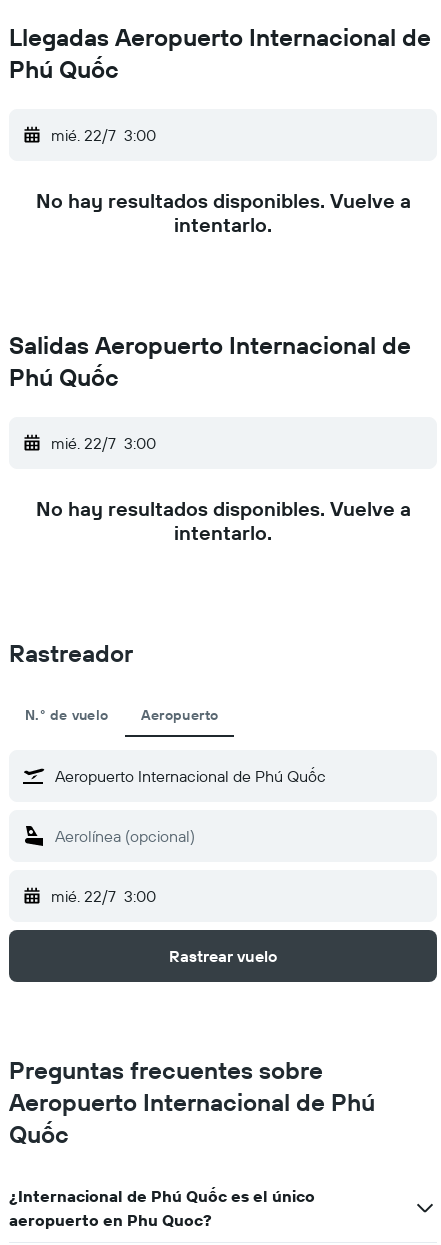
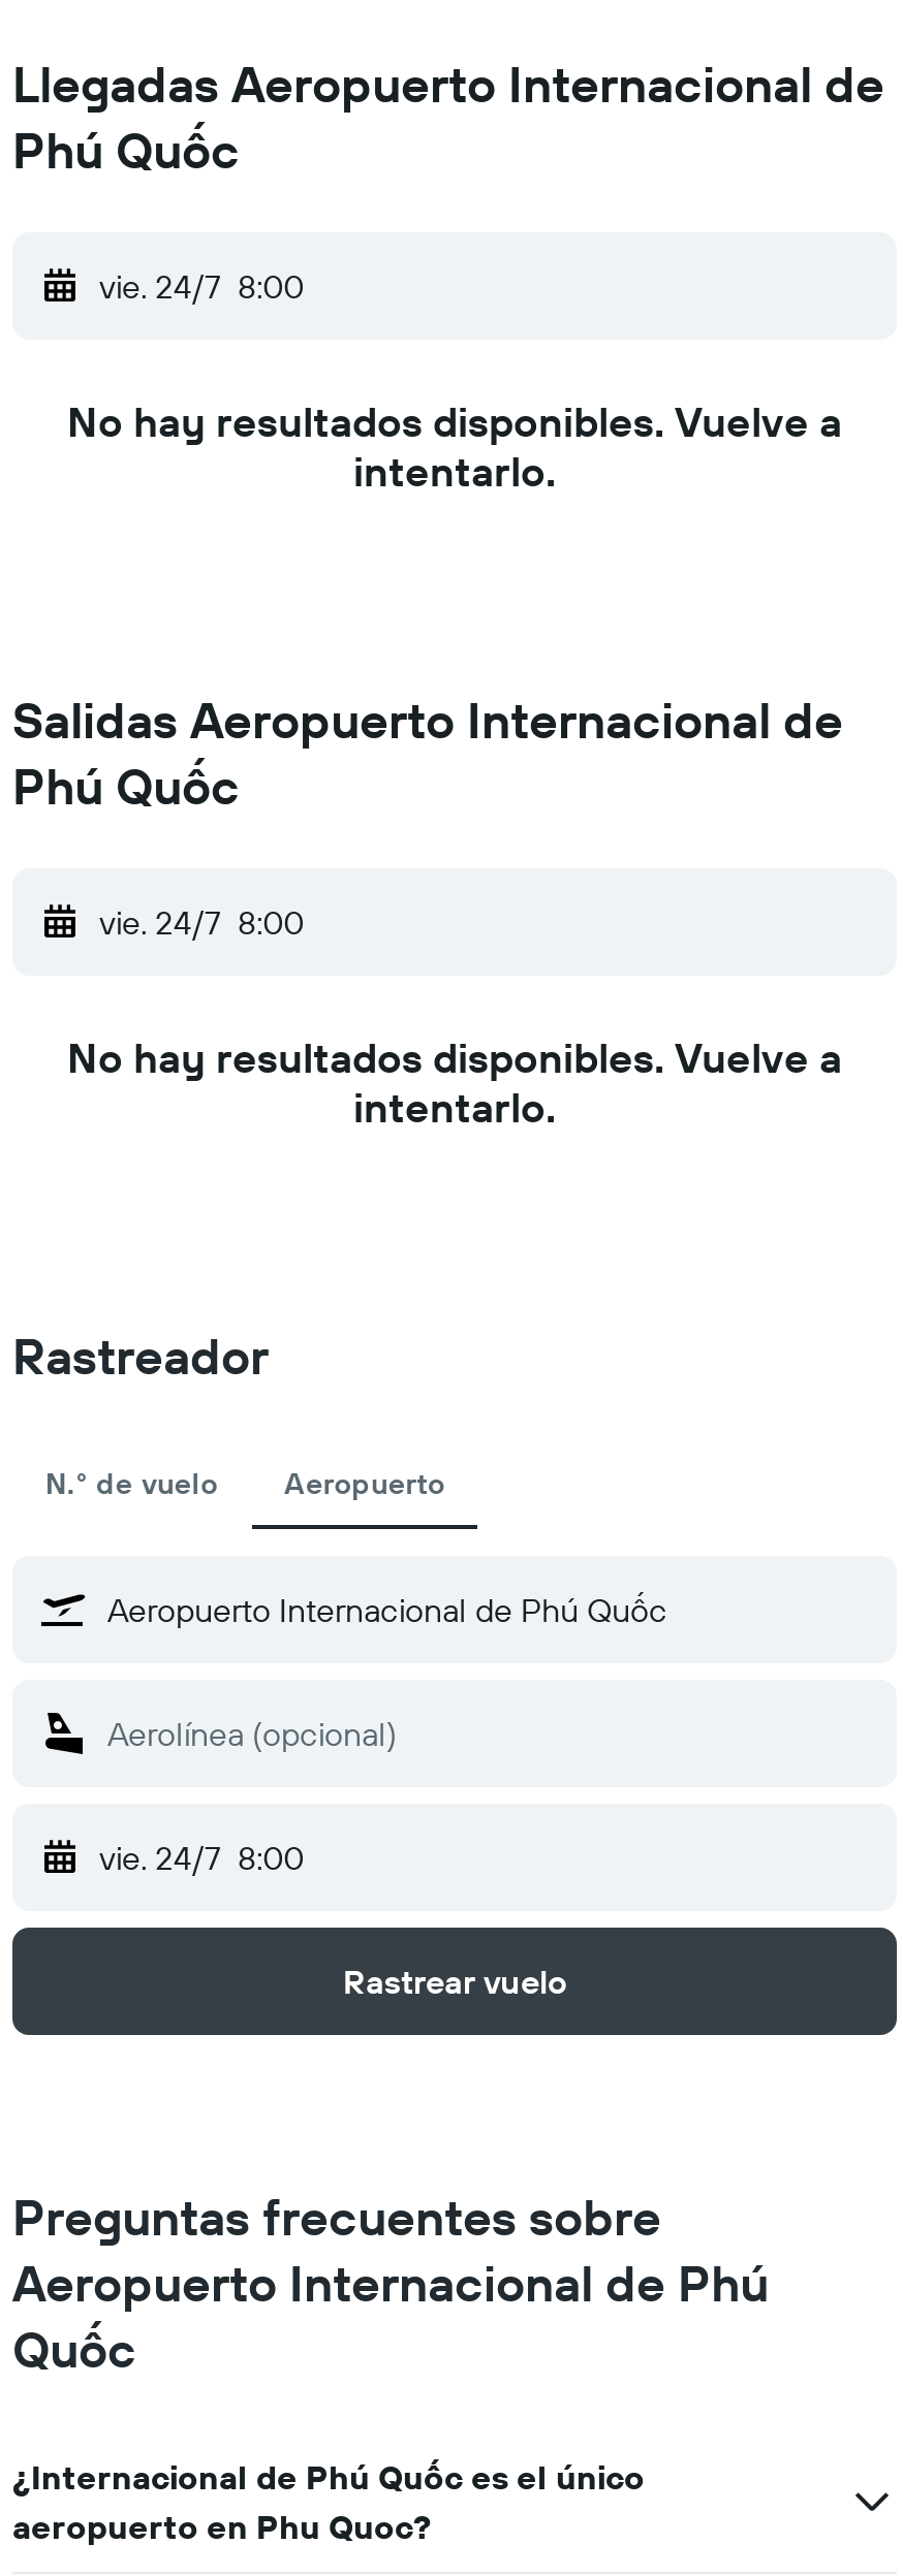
[51,125,156,145] mié. 22/7 3:00 -> [99,265,304,307] vie. 24/7 8:00
[51,433,156,453] mié. 22/7 3:00 -> [99,901,304,943] vie. 24/7 8:00
[51,886,156,906] mié. 22/7 3:00 -> [99,1837,304,1878] vie. 24/7 8:00

